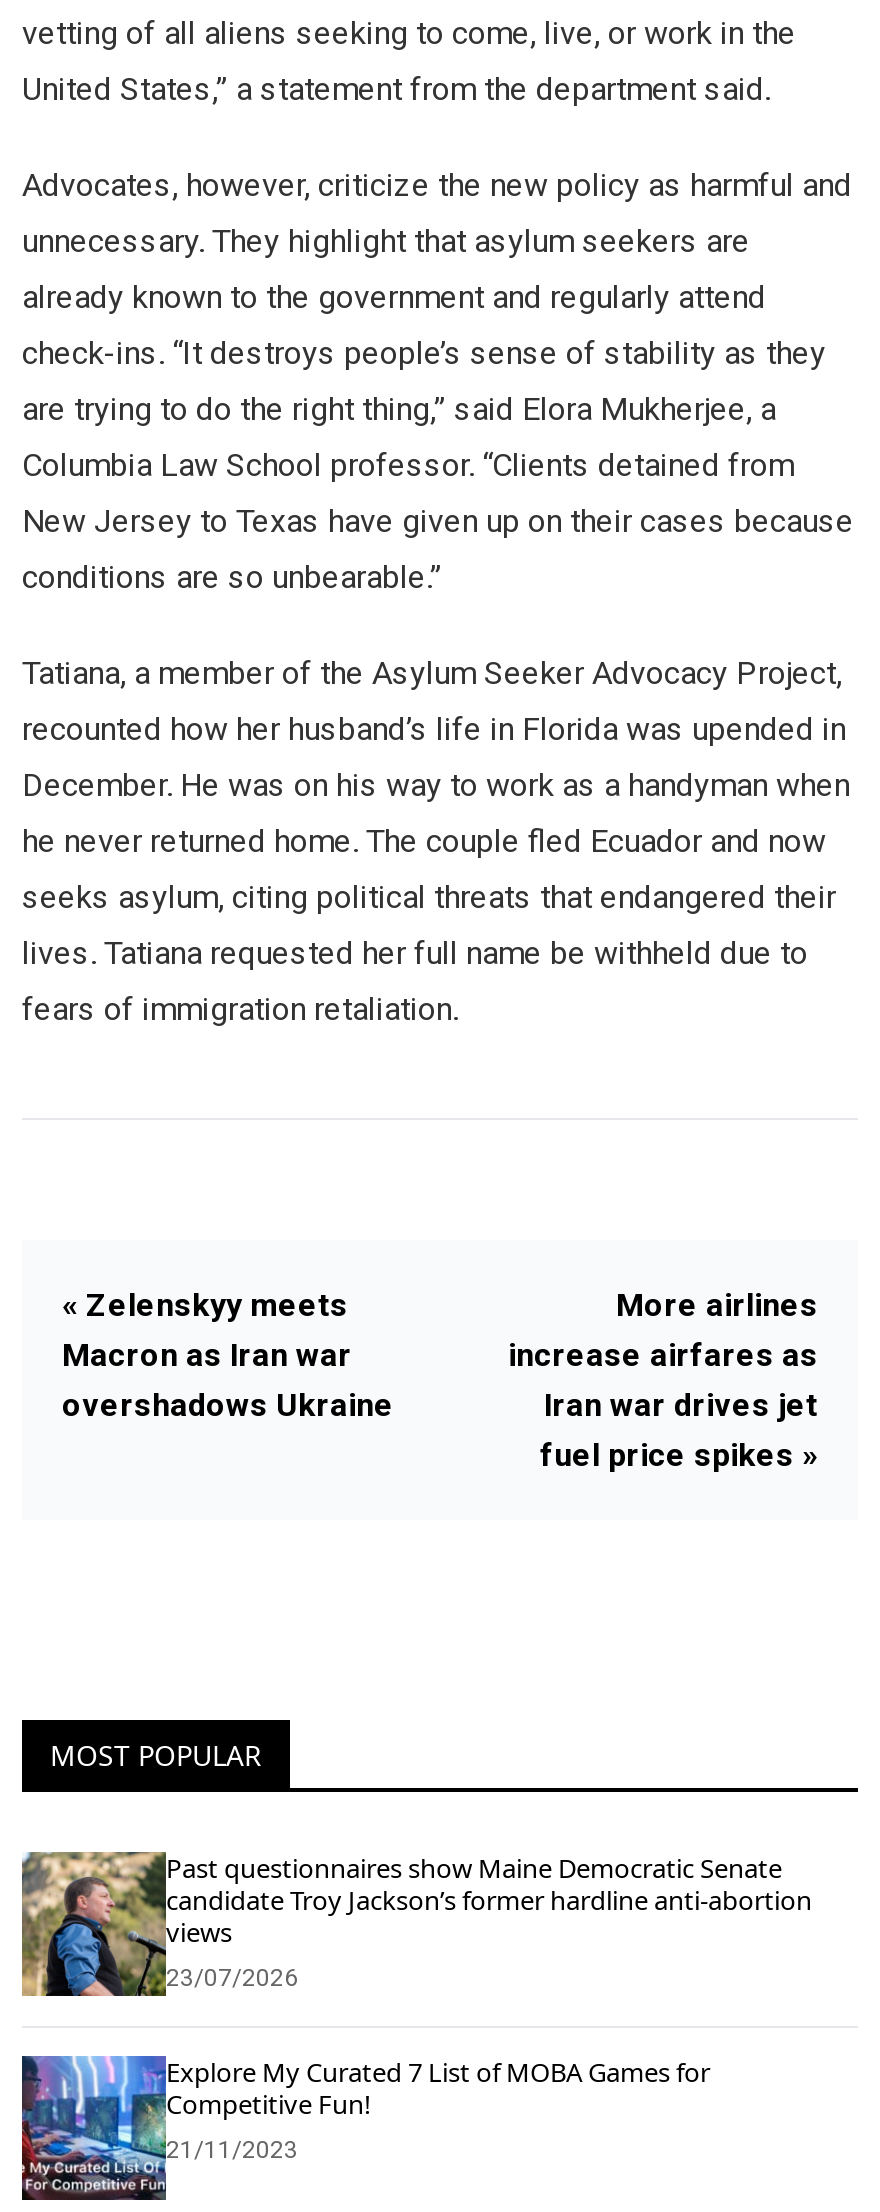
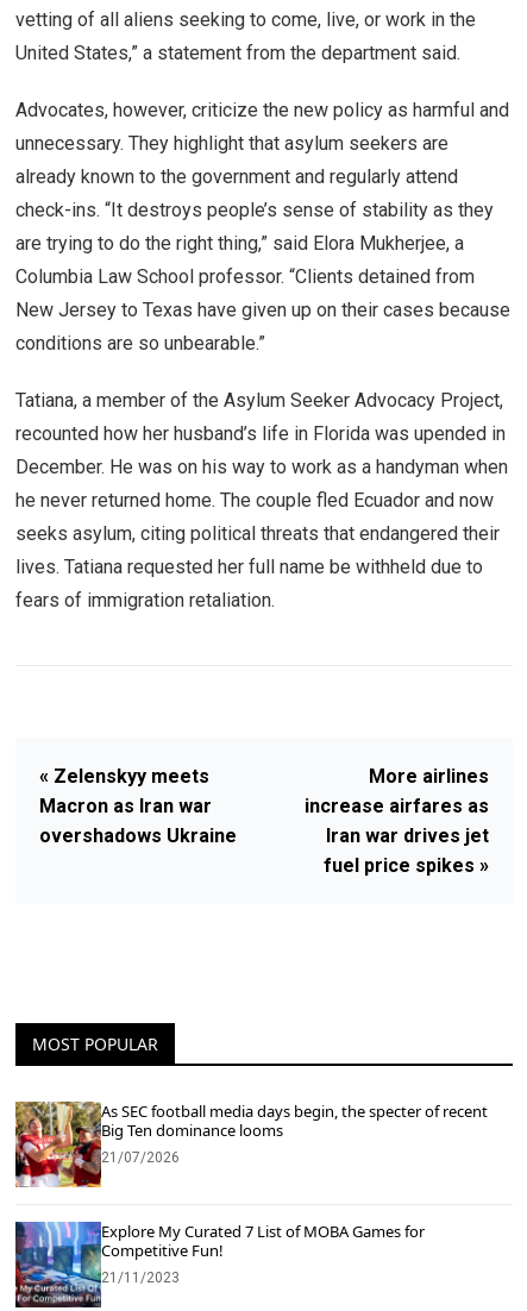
[20,1851,812,1998] [image] | Past questionnaires show Maine Democratic Senate | candidate Troy Jackson’s former hardline anti-abortion | views | 23/07/2026 -> [14,1101,488,1188] [image] | As SEC football media days begin, the specter of recent | Big Ten dominance looms | 21/07/2026

